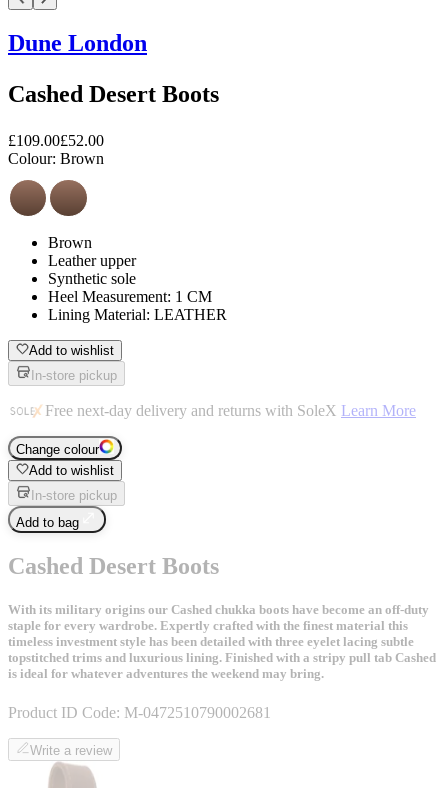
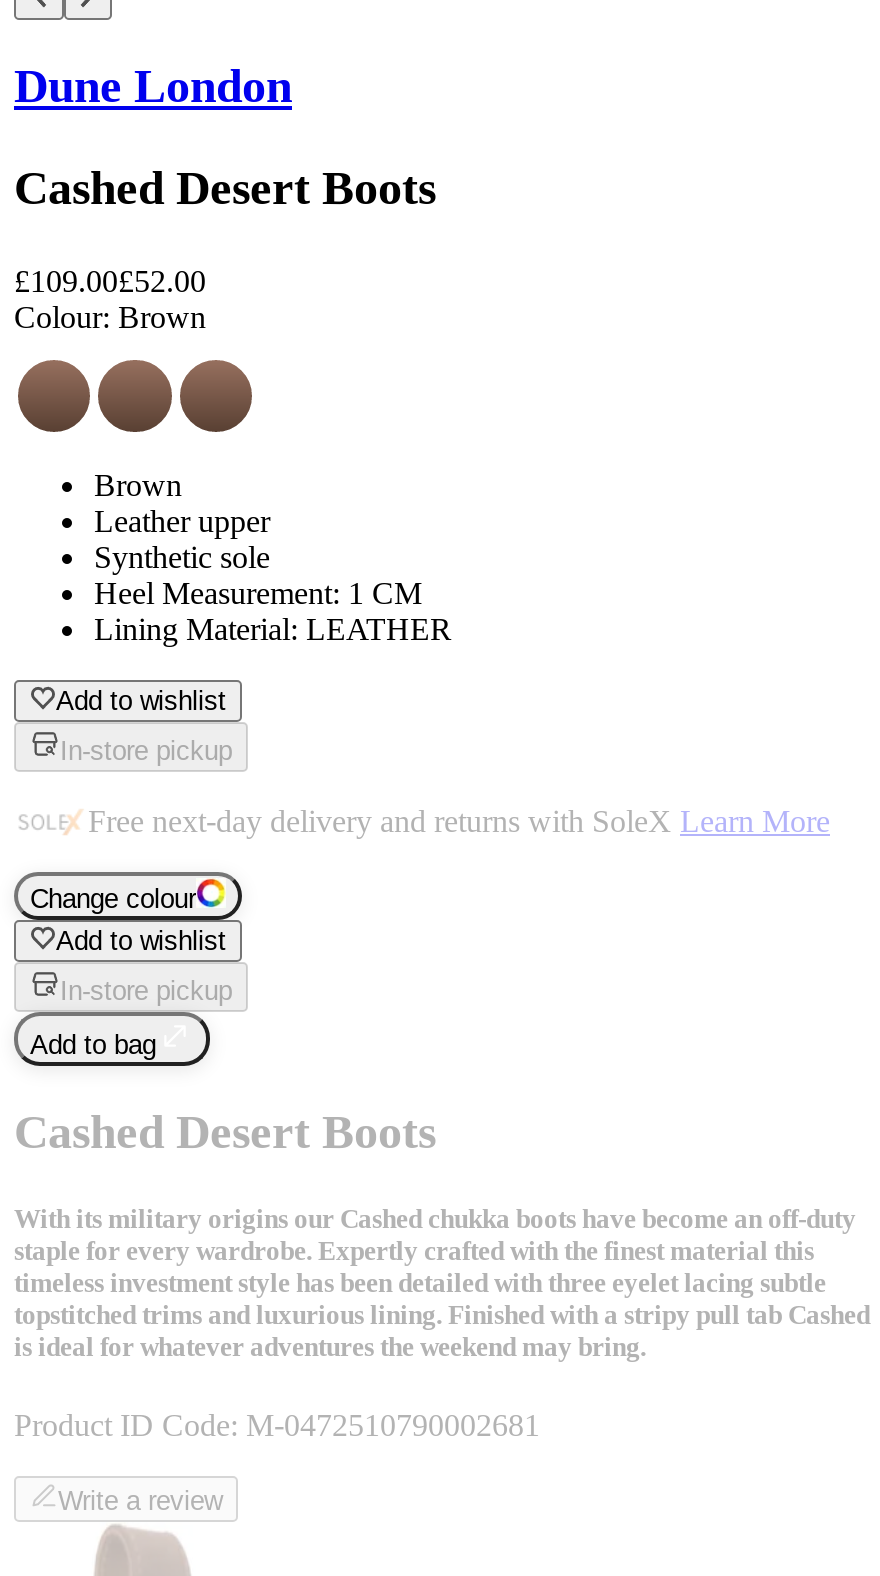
none -> [178,358,254,434] [image]

